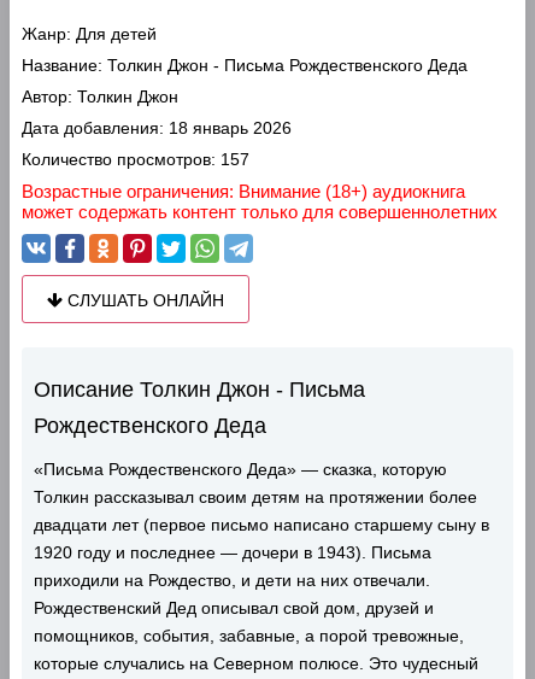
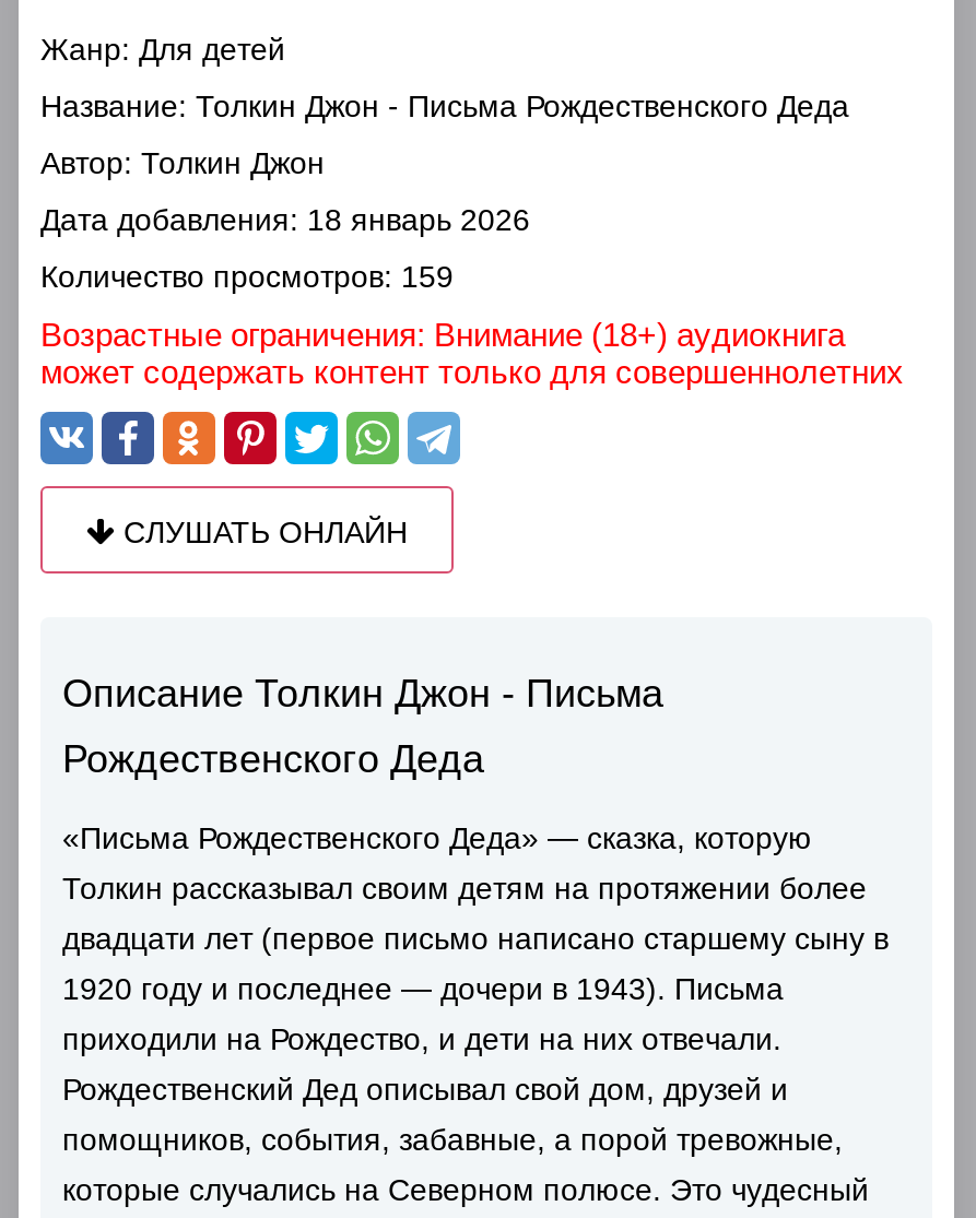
[22,150,249,169] Количество просмотров: 157 -> [40,260,454,295] Количество просмотров: 159

